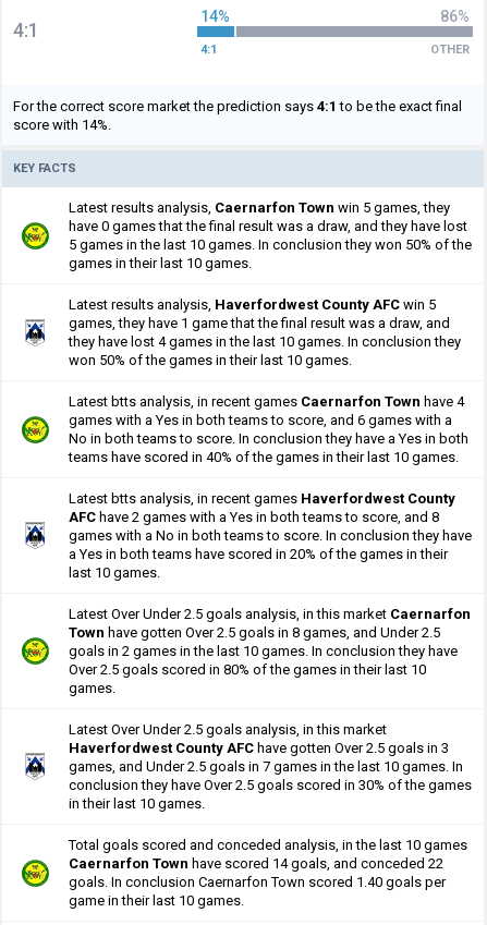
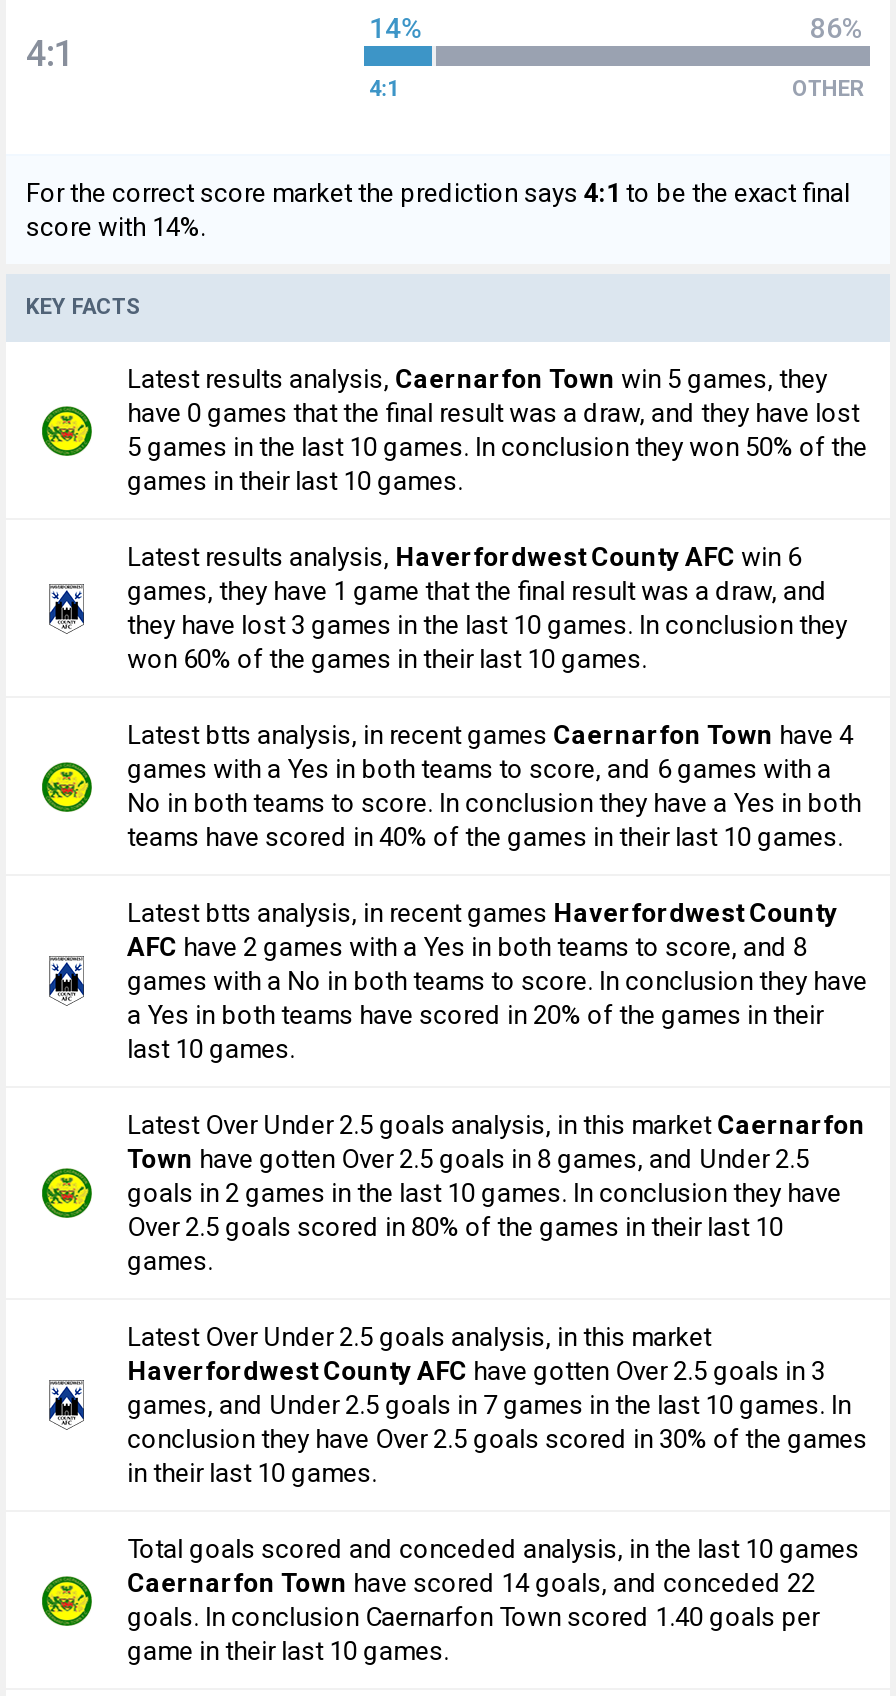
[68,296,435,313] Latest results analysis, Haverfordwest County AFC win 5 -> [127,542,801,572] Latest results analysis, Haverfordwest County AFC win 6
[68,333,460,350] they have lost 4 games in the last 10 games. In conclusion they -> [127,610,847,640] they have lost 3 games in the last 10 games. In conclusion they
[68,352,351,368] won 50% of the games in their last 10 games. -> [127,644,647,674] won 60% of the games in their last 10 games.

